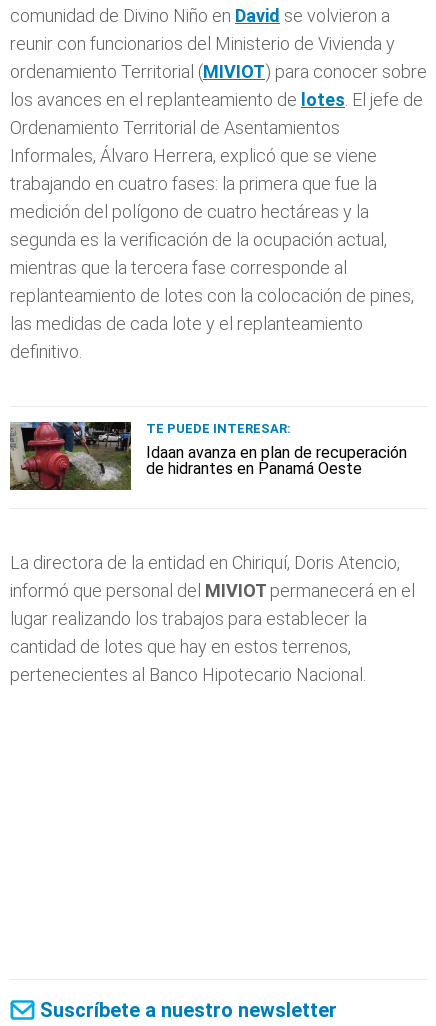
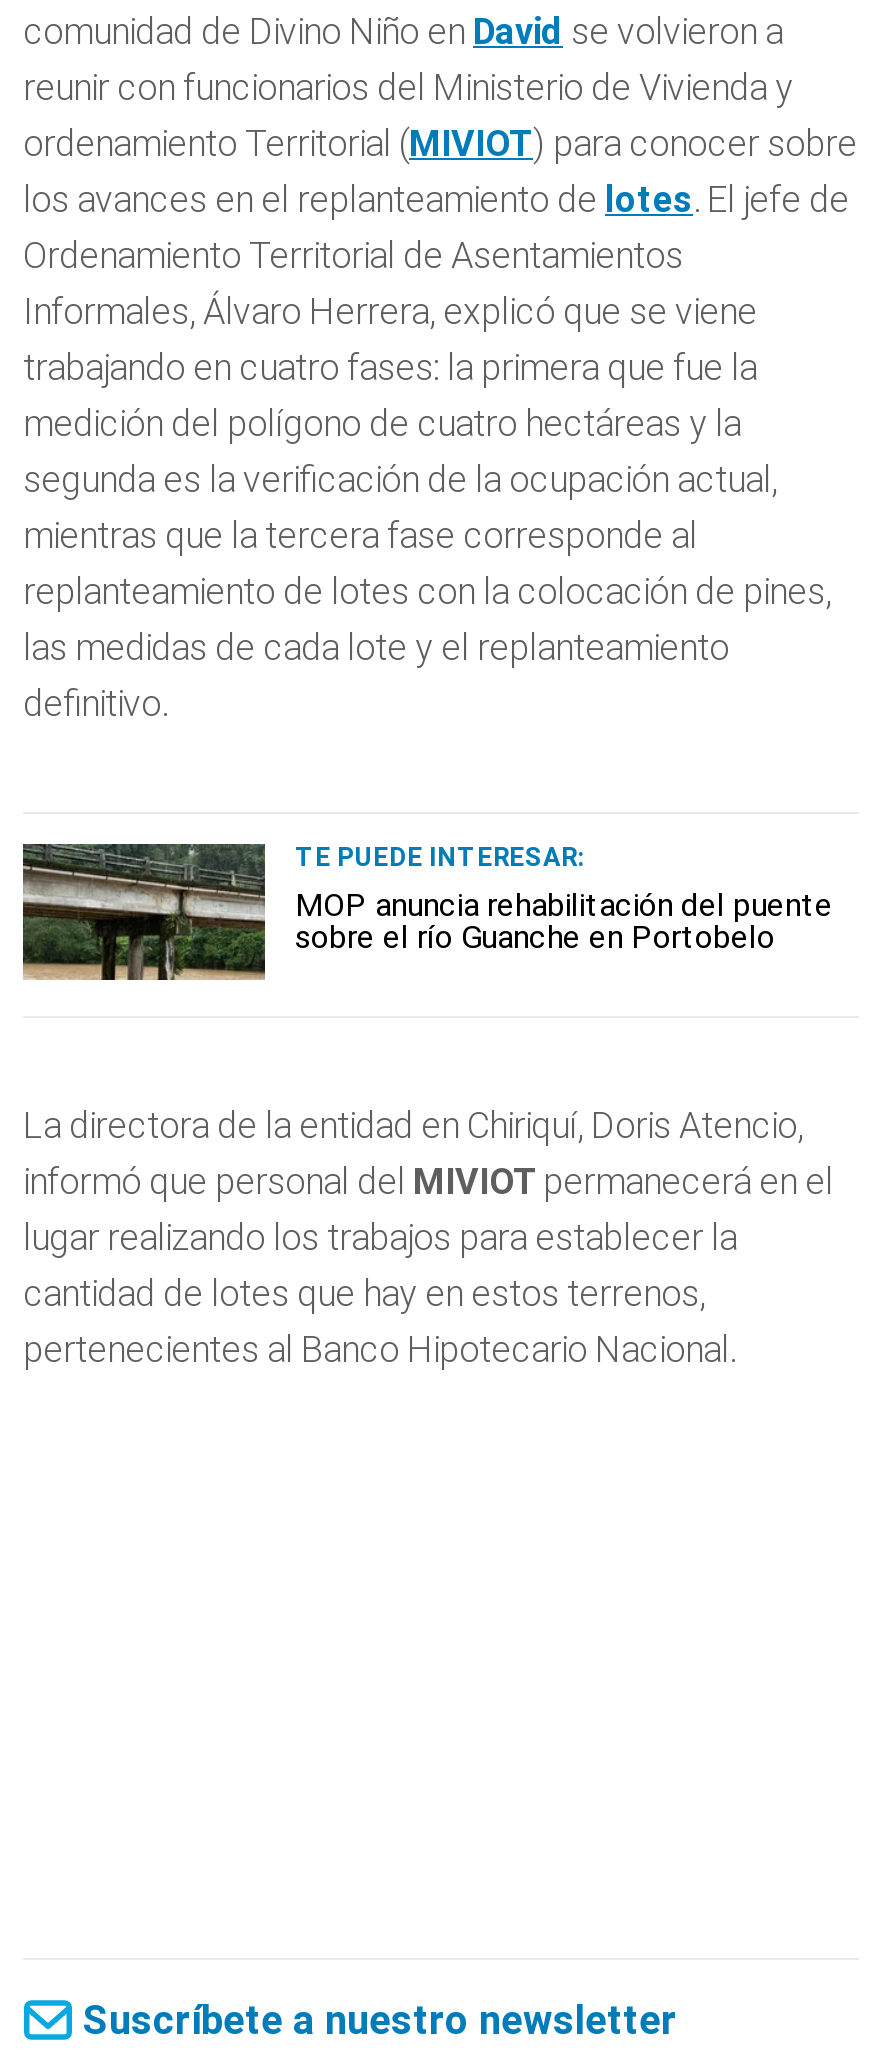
[9,421,407,491] [image] | Idaan avanza en plan de recuperación | de hidrantes en Panamá Oeste -> [21,842,833,982] [image] | MOP anuncia rehabilitación del puente | sobre el río Guanche en Portobelo

